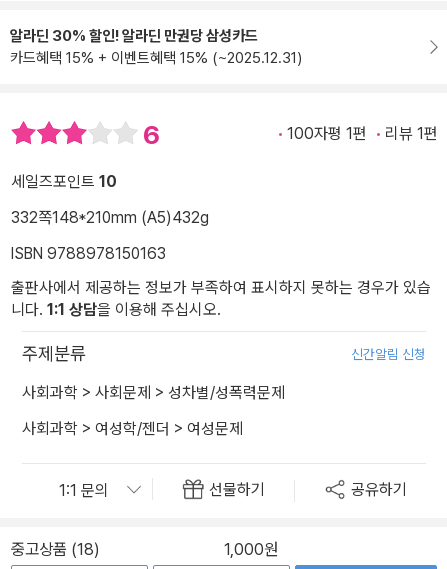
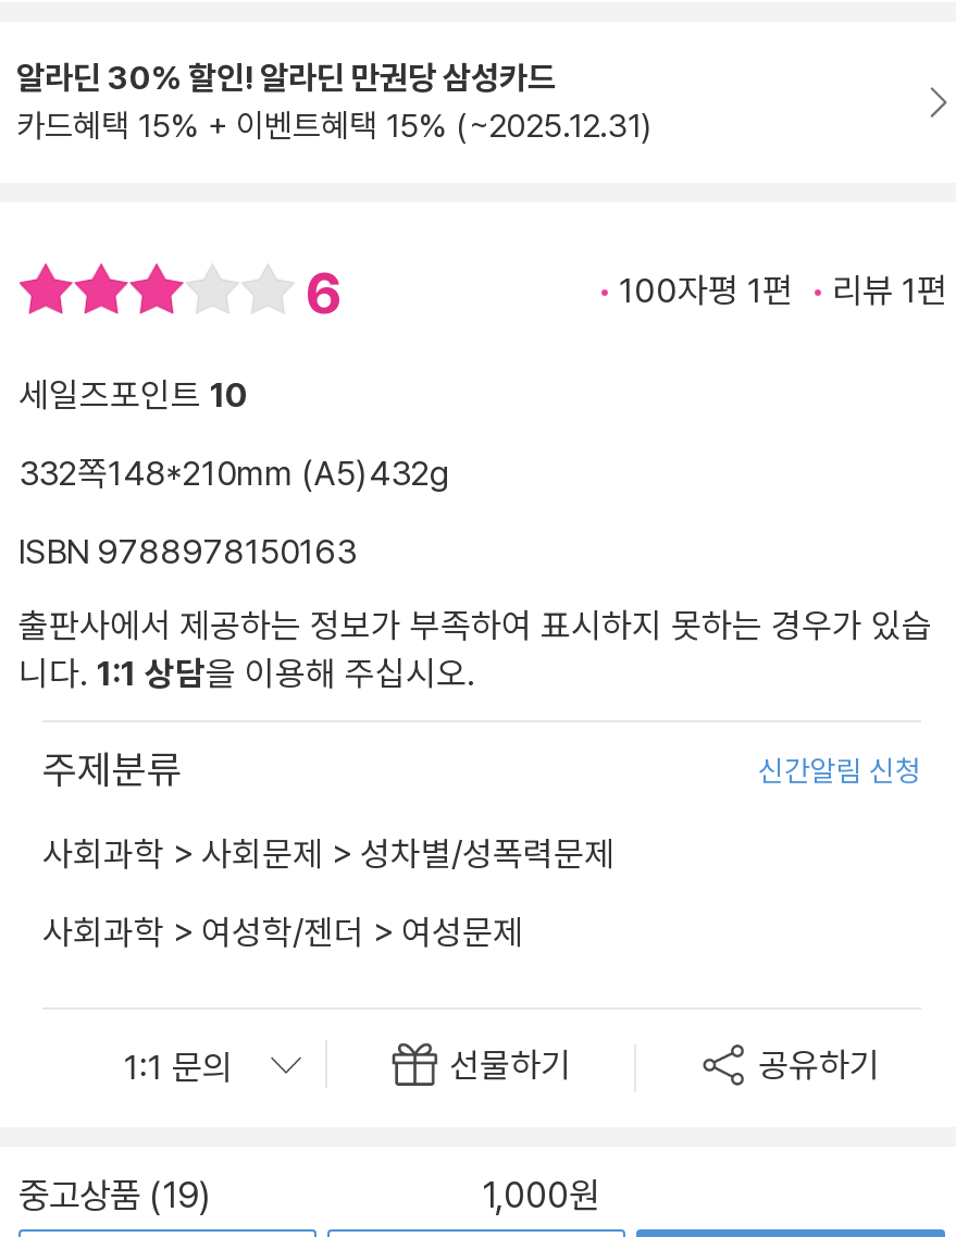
[11,539,100,559] 중고상품 (18) -> [18,1173,212,1217] 중고상품 (19)

